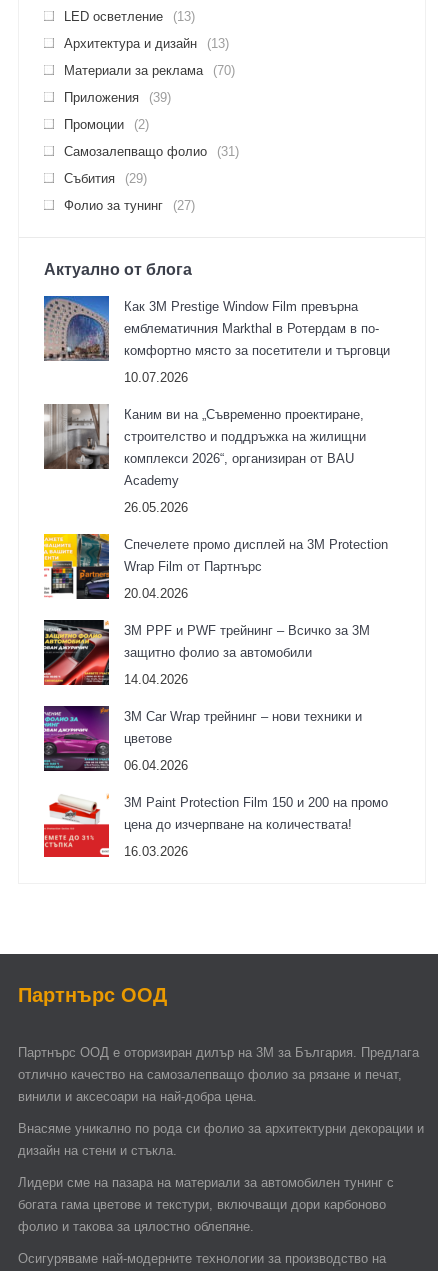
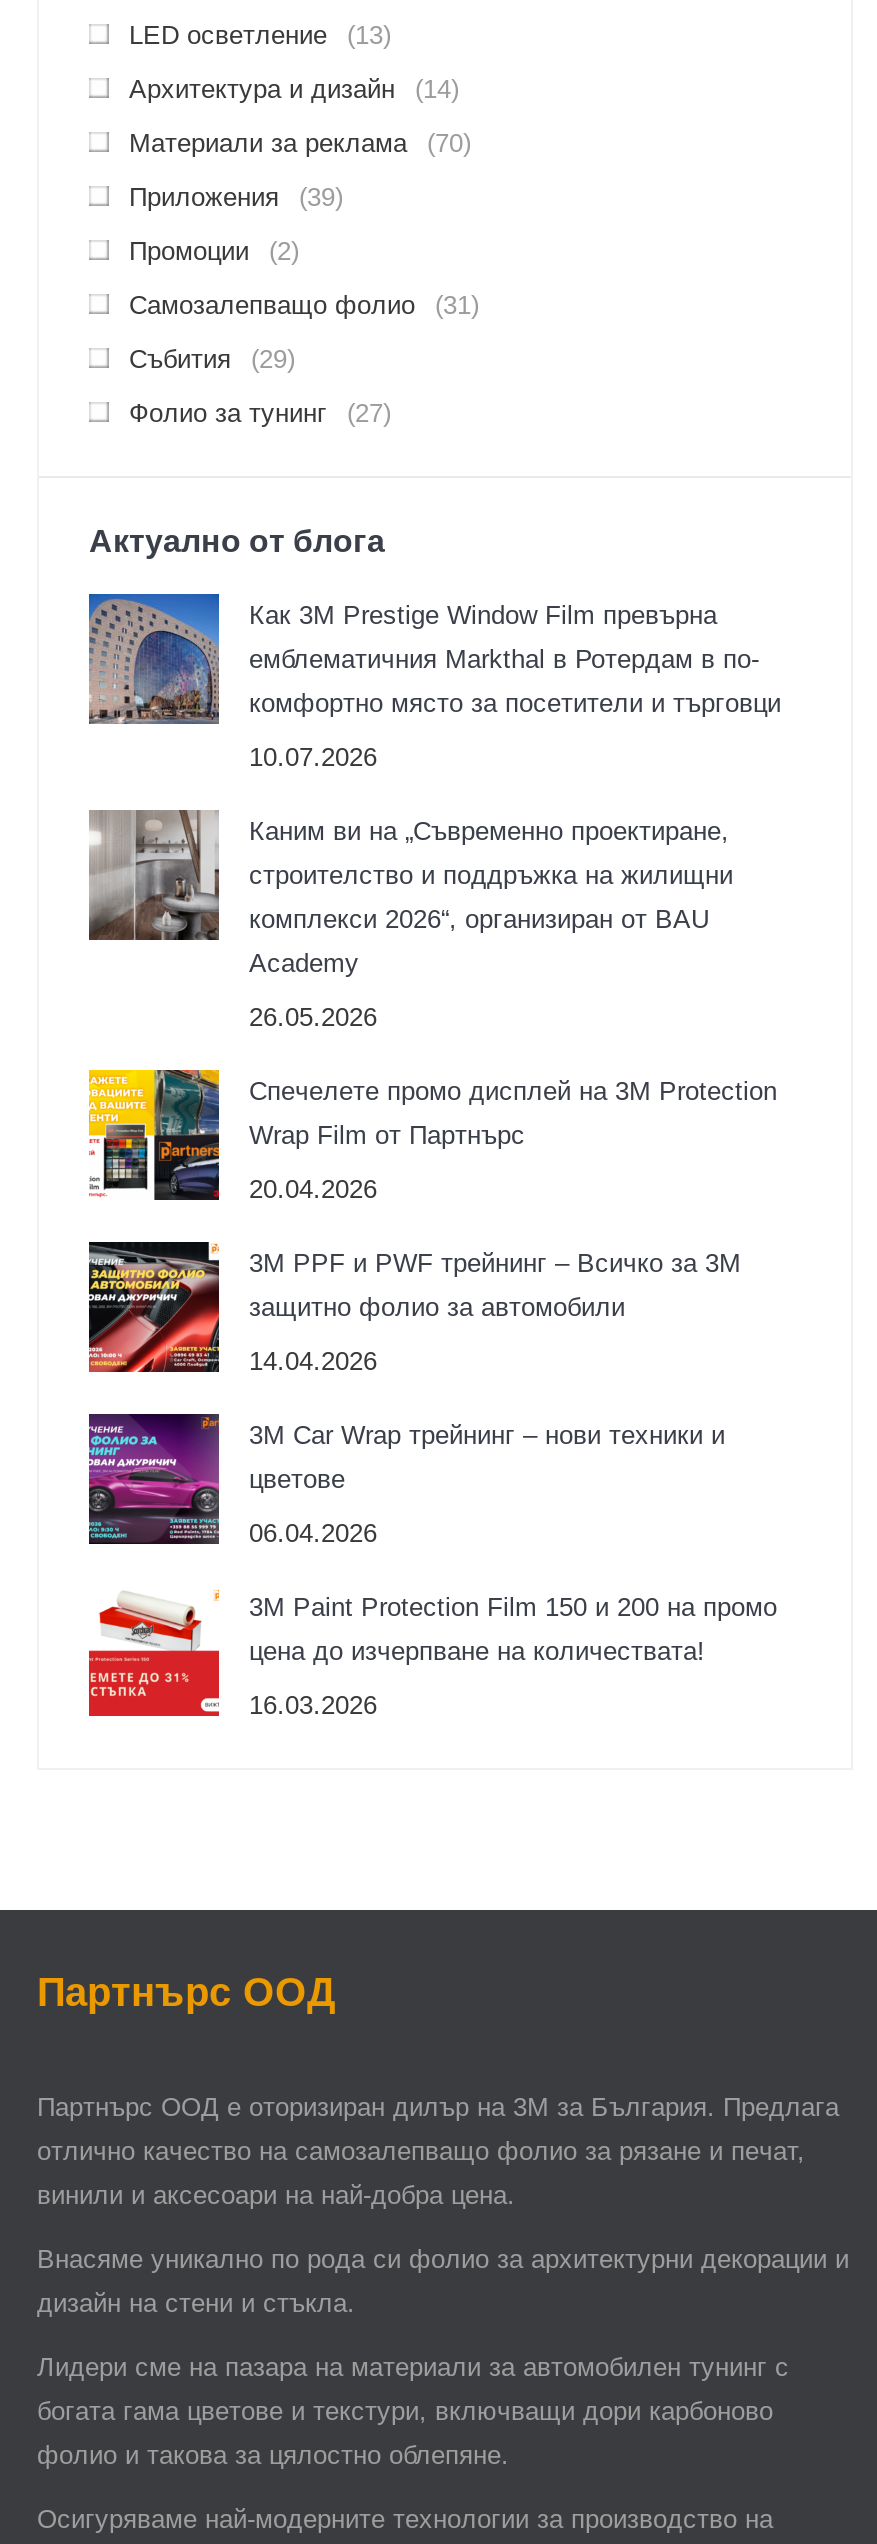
[64,36,229,51] Архитектура и дизайн (13) -> [129,74,459,104] Архитектура и дизайн (14)

